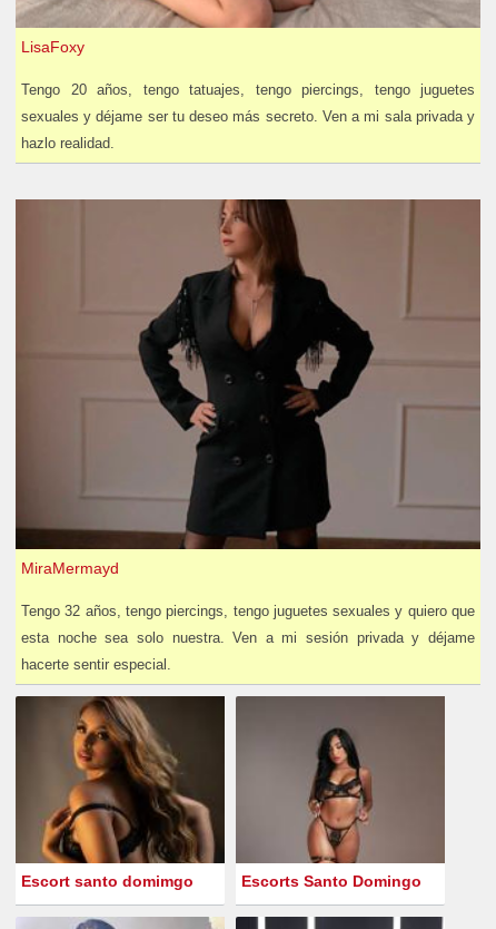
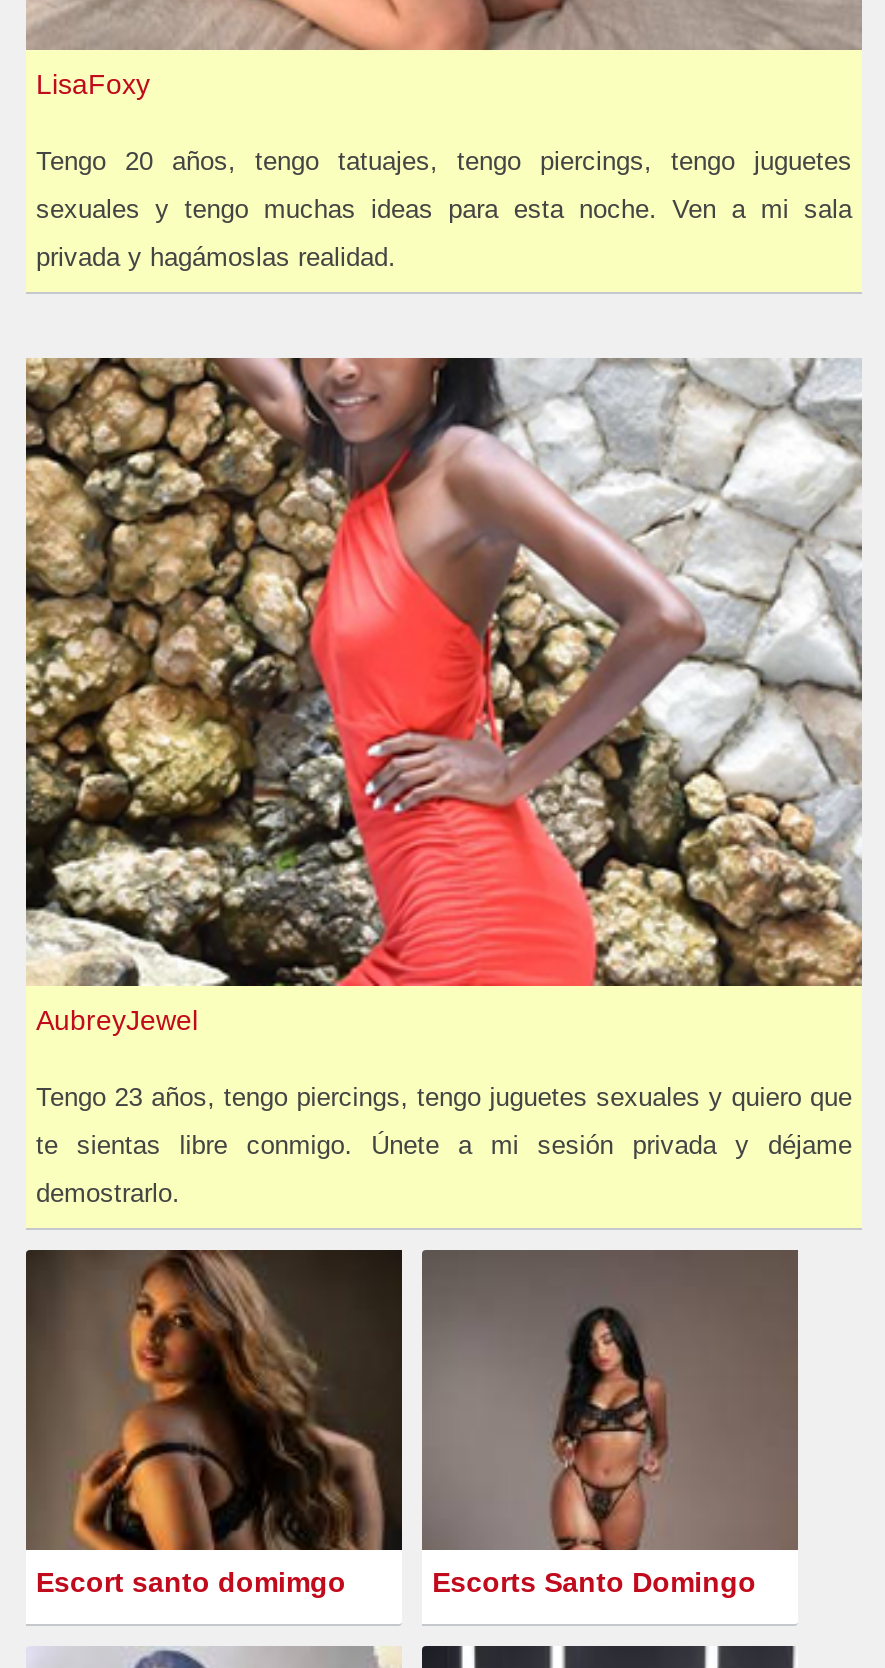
[21,108,475,125] sexuales y déjame ser tu deseo más secreto. Ven a mi sala privada y -> [36,194,852,224] sexuales y tengo muchas ideas para esta noche. Ven a mi sala
[21,135,115,152] hazlo realidad. -> [36,242,396,272] privada y hagámoslas realidad.
[14,198,482,577] [image] | MiraMermayd -> [24,356,862,1035] [image] | AubreyJewel
[21,602,475,619] Tengo 32 años, tengo piercings, tengo juguetes sexuales y quiero que -> [36,1081,852,1111] Tengo 23 años, tengo piercings, tengo juguetes sexuales y quiero que
[21,629,475,646] esta noche sea solo nuestra. Ven a mi sesión privada y déjame -> [36,1129,852,1159] te sientas libre conmigo. Únete a mi sesión privada y déjame
[21,656,171,672] hacerte sentir especial. -> [36,1177,180,1207] demostrarlo.

